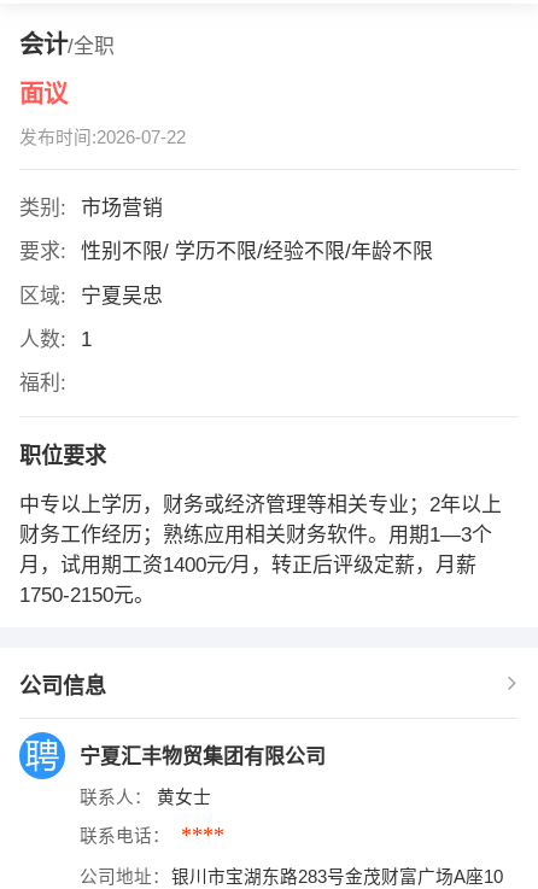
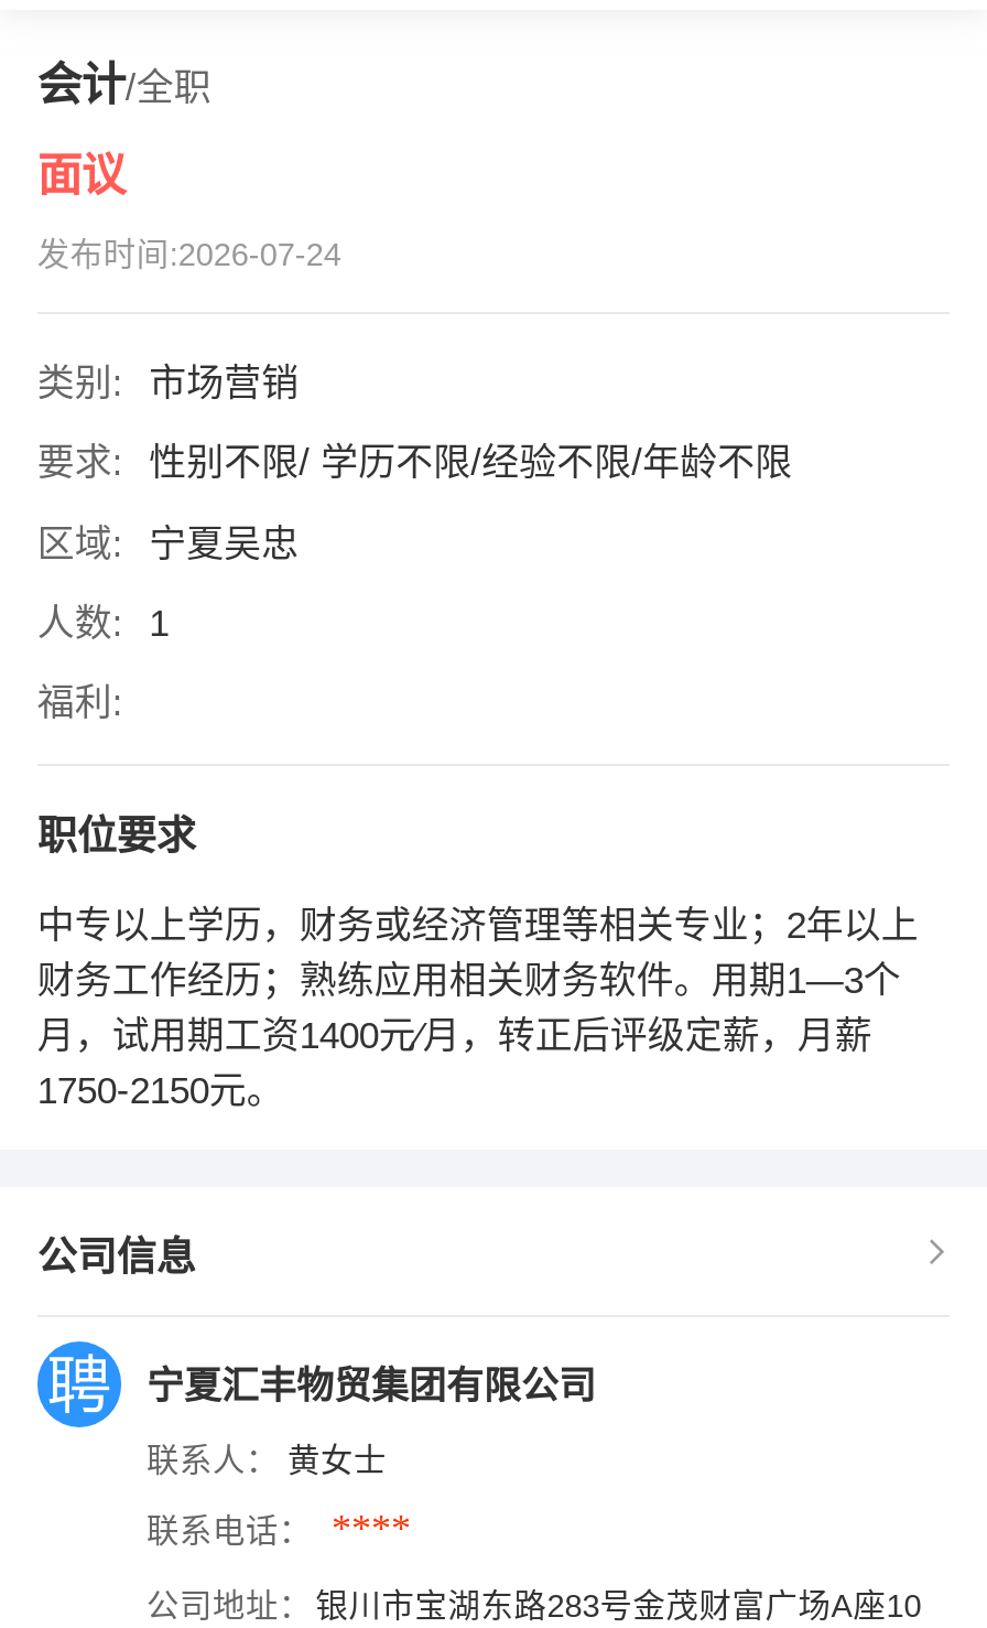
[19,128,186,147] 发布时间:2026-07-22 -> [37,237,341,273] 发布时间:2026-07-24

